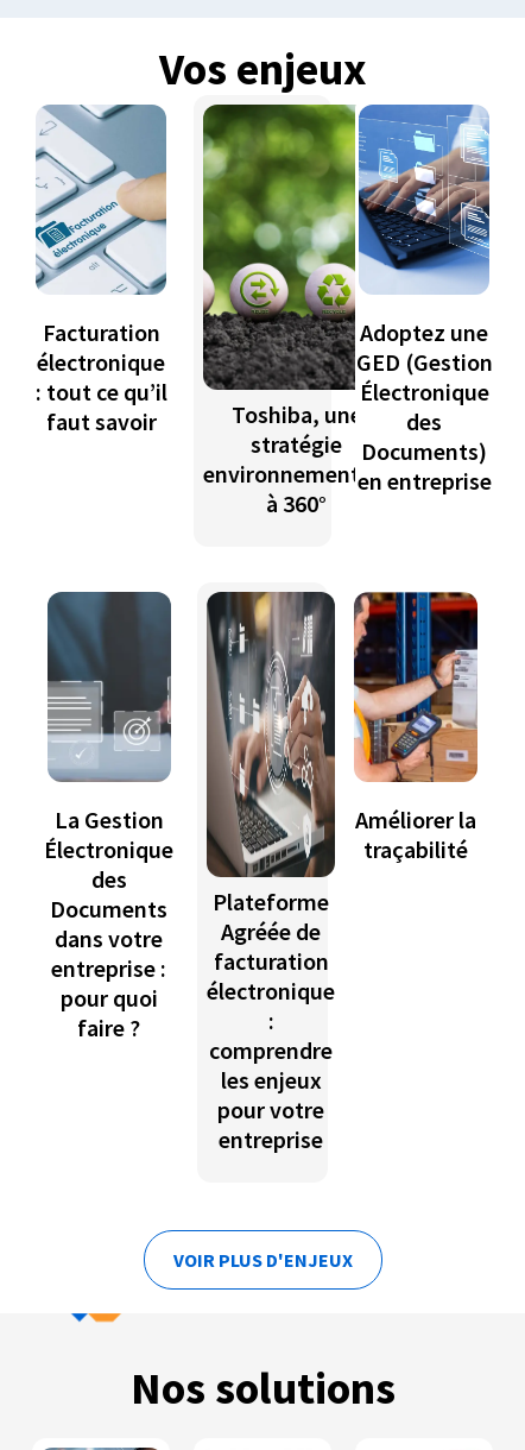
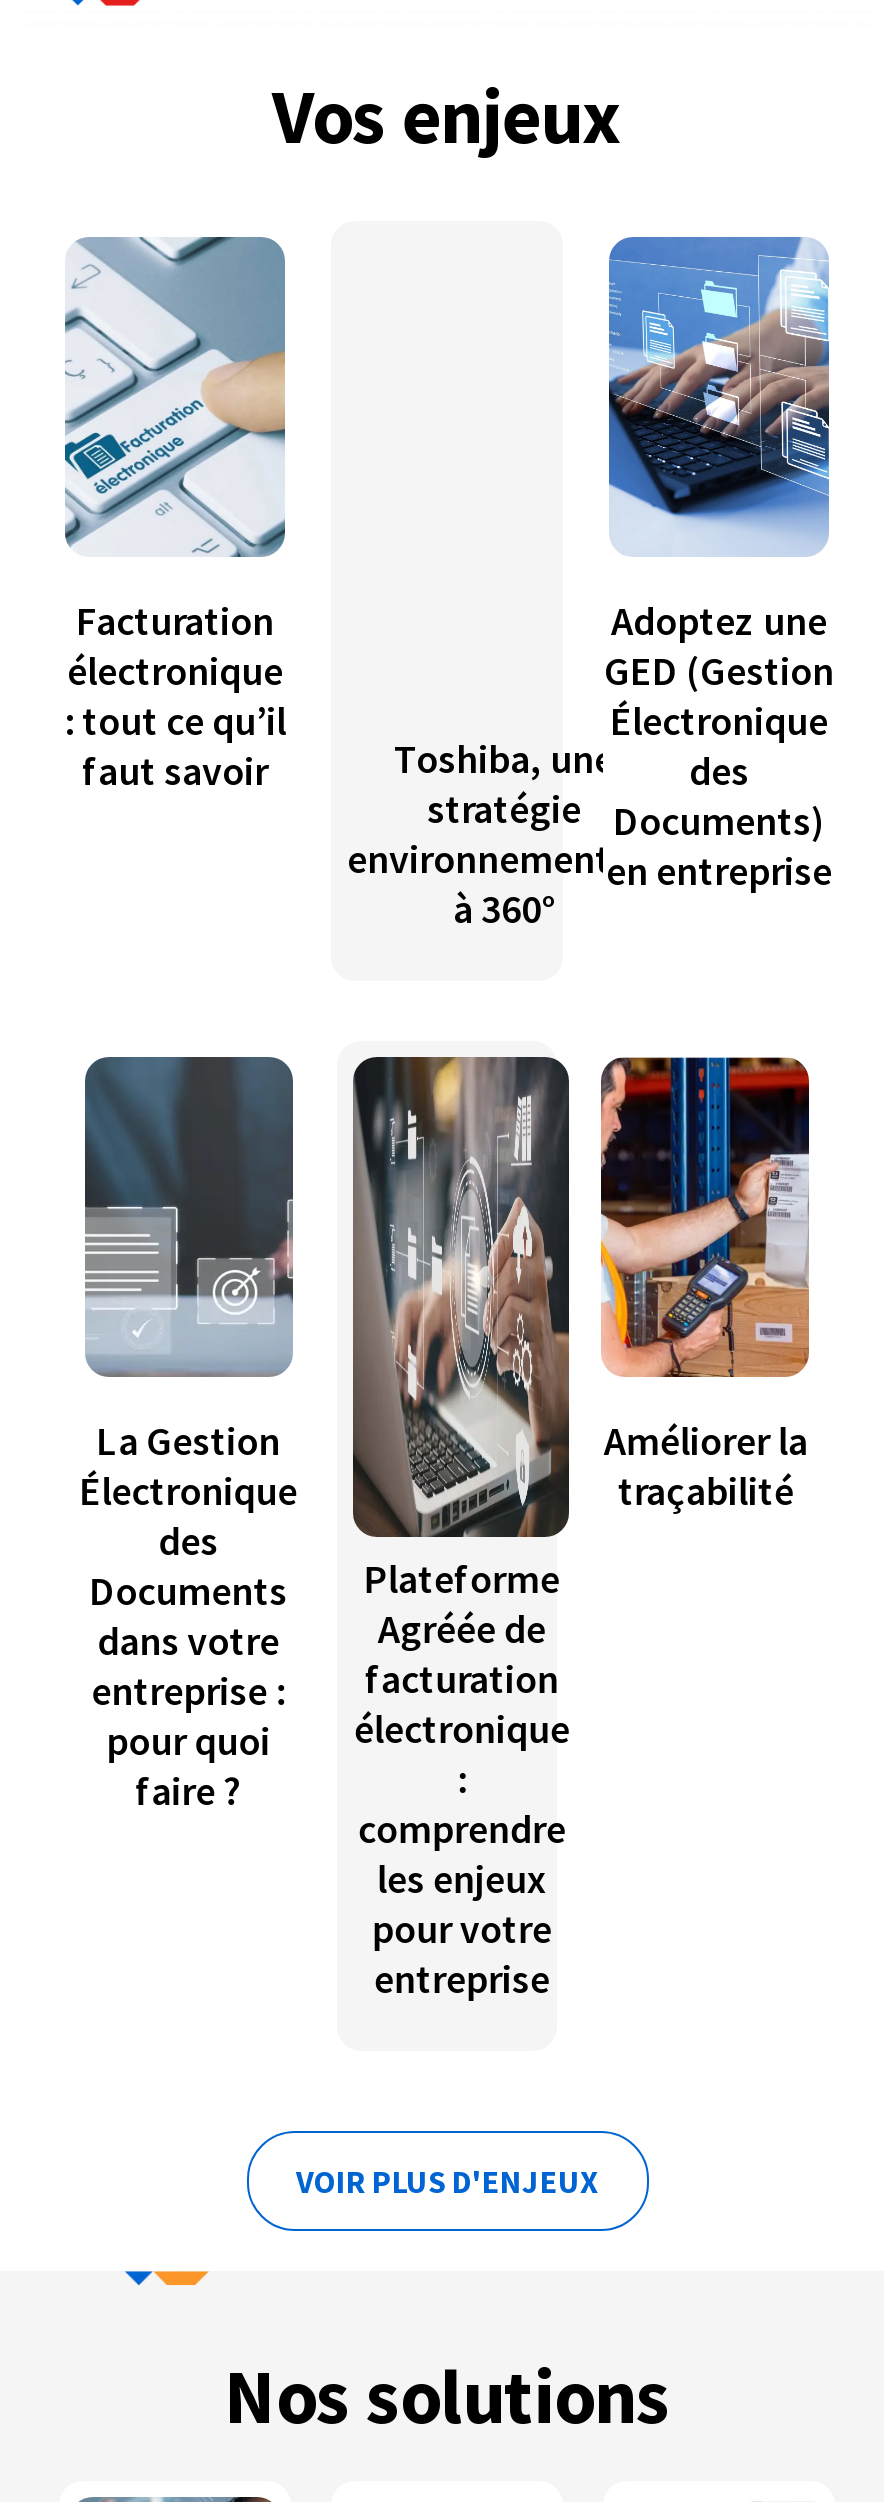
[202,103,356,391] [image] -> none

